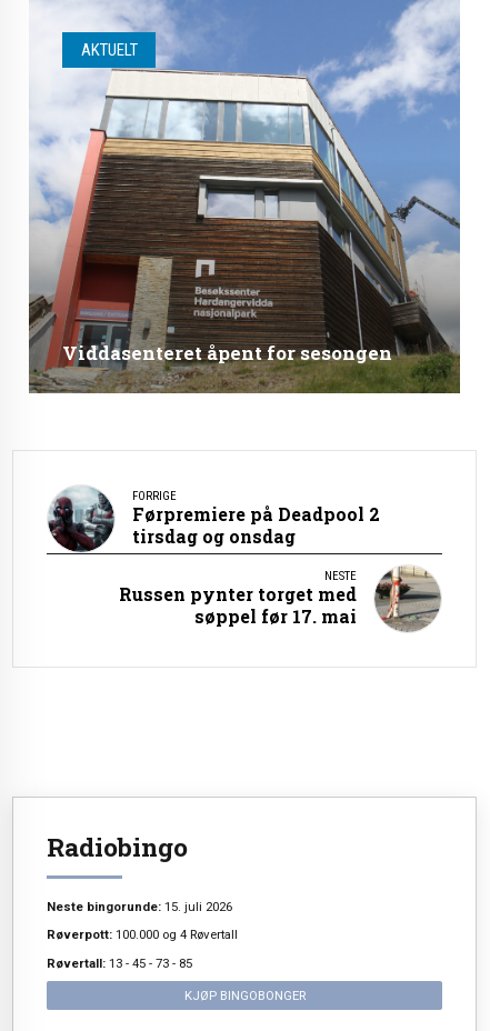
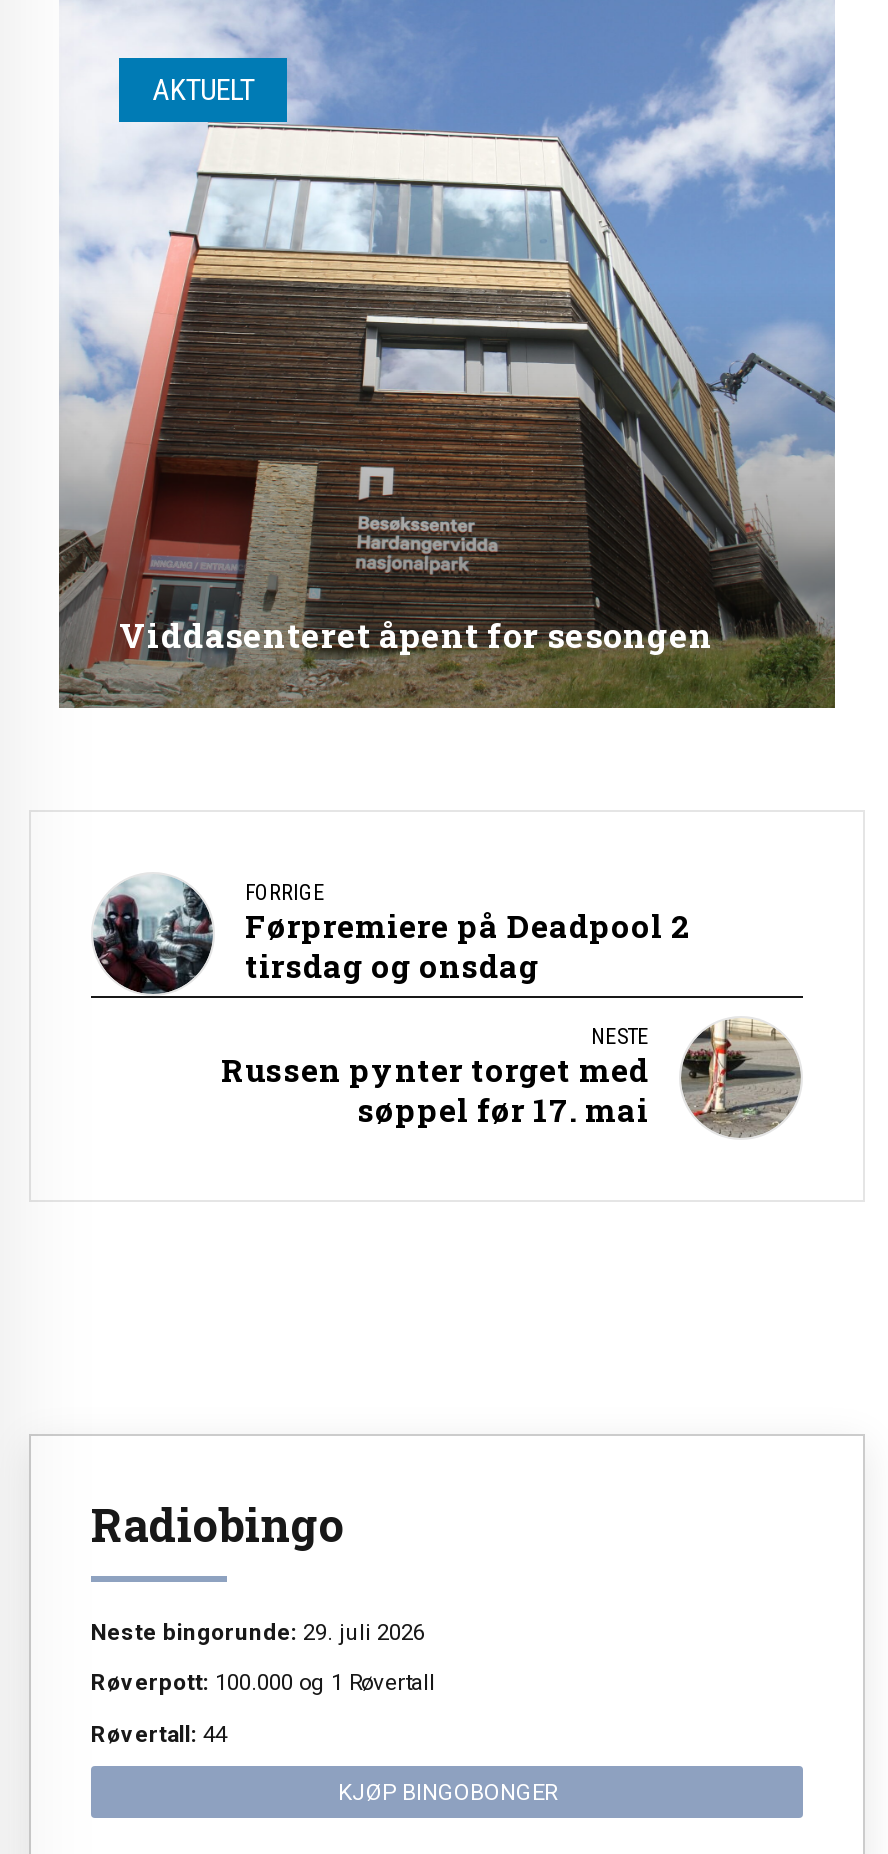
[47,899,232,915] Neste bingorunde: 15. juli 2026 -> [91,1619,425,1647] Neste bingorunde: 29. juli 2026
[47,927,238,943] Røverpott: 100.000 og 4 Røvertall -> [91,1669,435,1697] Røverpott: 100.000 og 1 Røvertall
[47,955,192,970] Røvertall: 13 - 45 - 73 - 85 -> [91,1719,227,1747] Røvertall: 44

